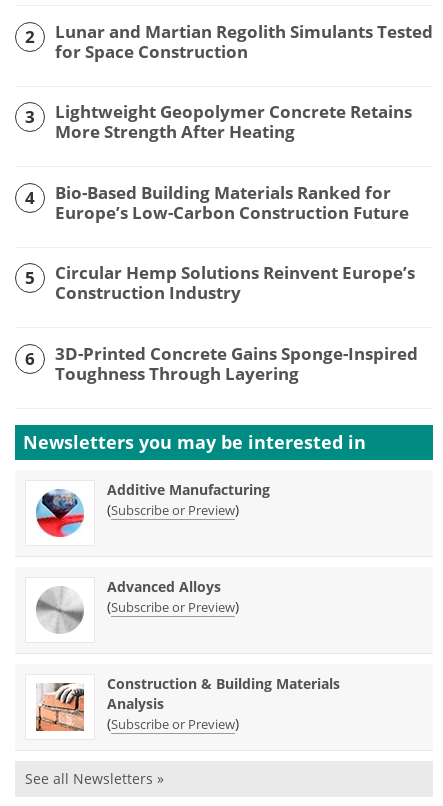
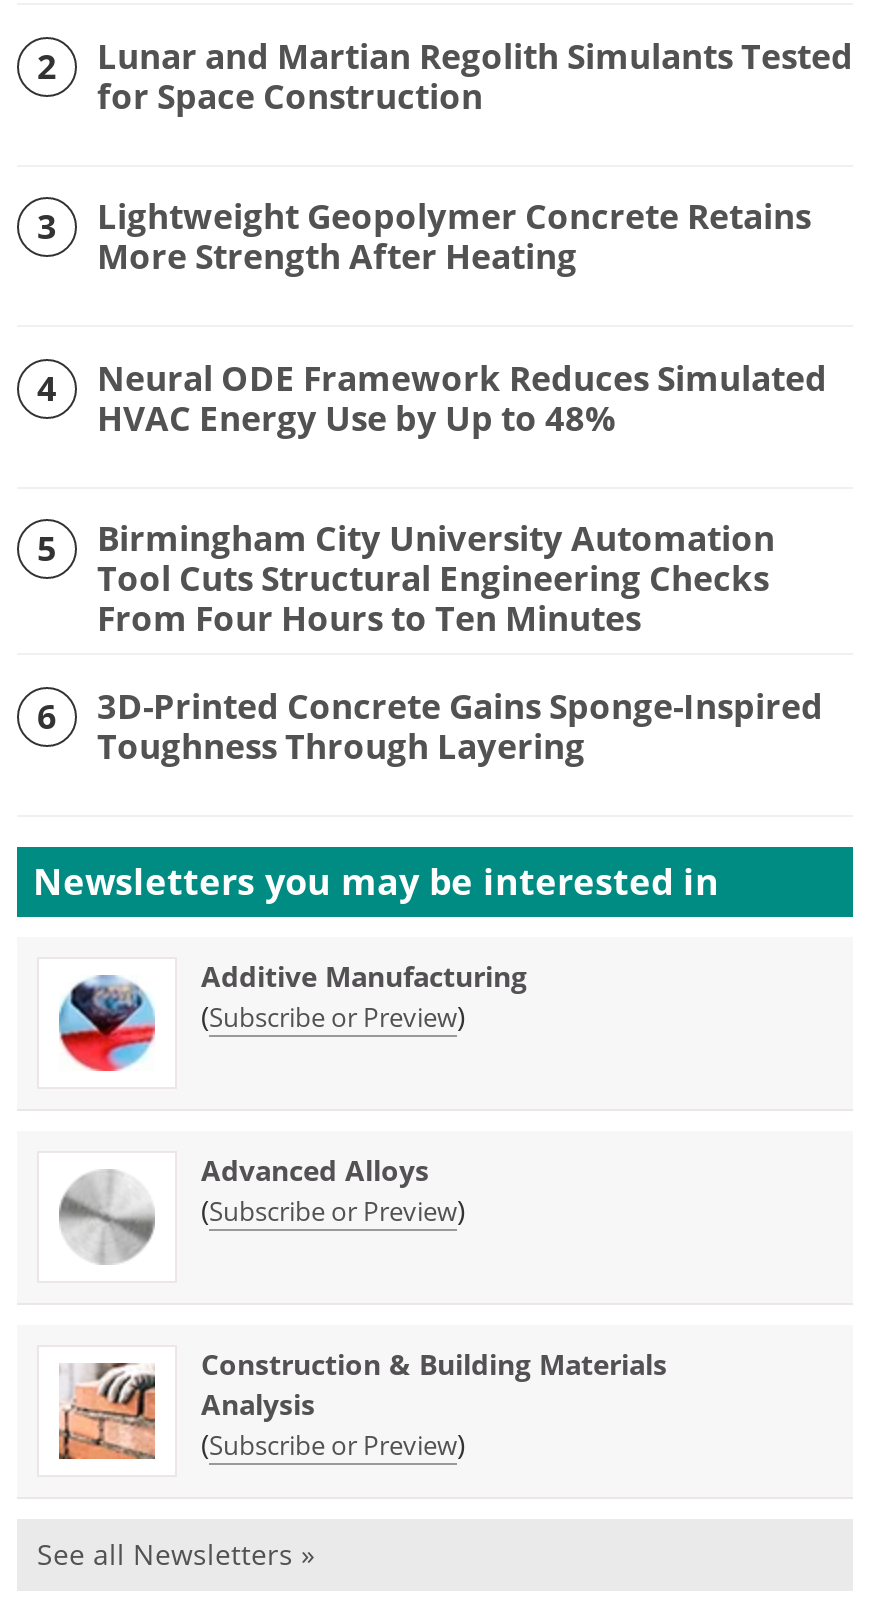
[55,181,409,224] Bio-Based Building Materials Ranked for | Europe’s Low-Carbon Construction Future -> [97,355,827,441] Neural ODE Framework Reduces Simulated | HVAC Energy Use by Up to 48%
[55,261,415,304] Circular Hemp Solutions Reinvent Europe’s | Construction Industry -> [97,516,775,642] Birmingham City University Automation | Tool Cuts Structural Engineering Checks | From Four Hours to Ten Minutes

